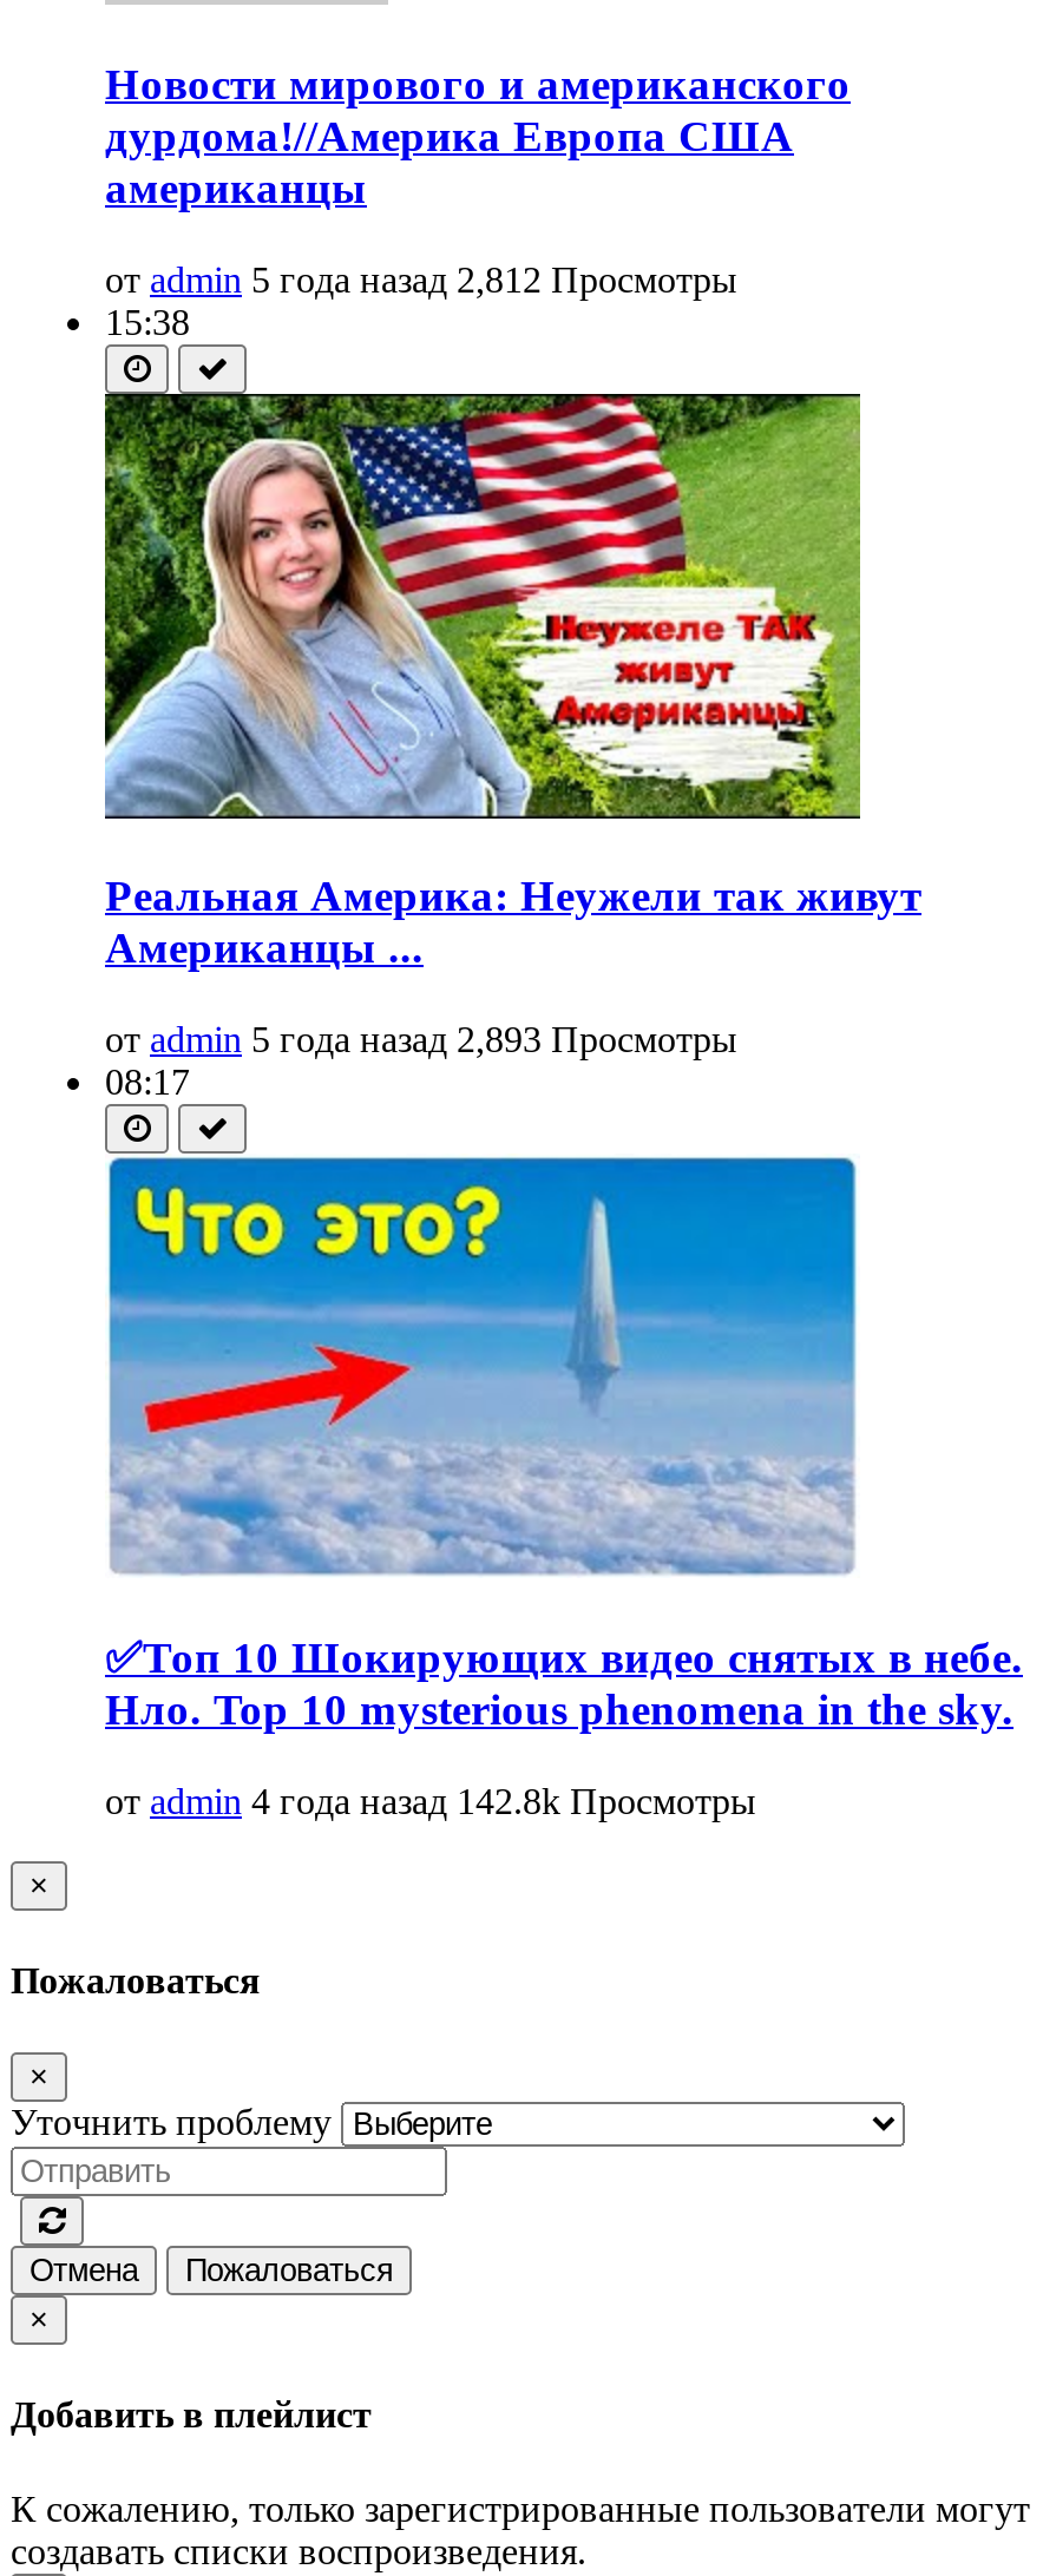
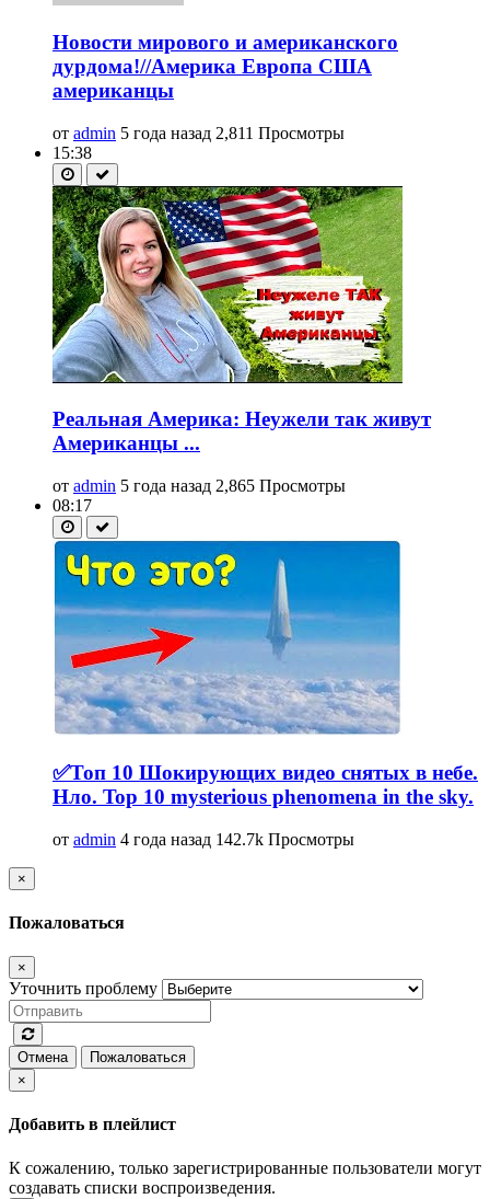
[105,259,737,299] от admin 5 года назад 2,812 Просмотры -> [52,123,345,142] от admin 5 года назад 2,811 Просмотры
[105,1020,737,1060] от admin 5 года назад 2,893 Просмотры -> [52,477,346,495] от admin 5 года назад 2,865 Просмотры
[105,1780,756,1820] от admin 4 года назад 142.8k Просмотры -> [52,830,354,848] от admin 4 года назад 142.7k Просмотры

